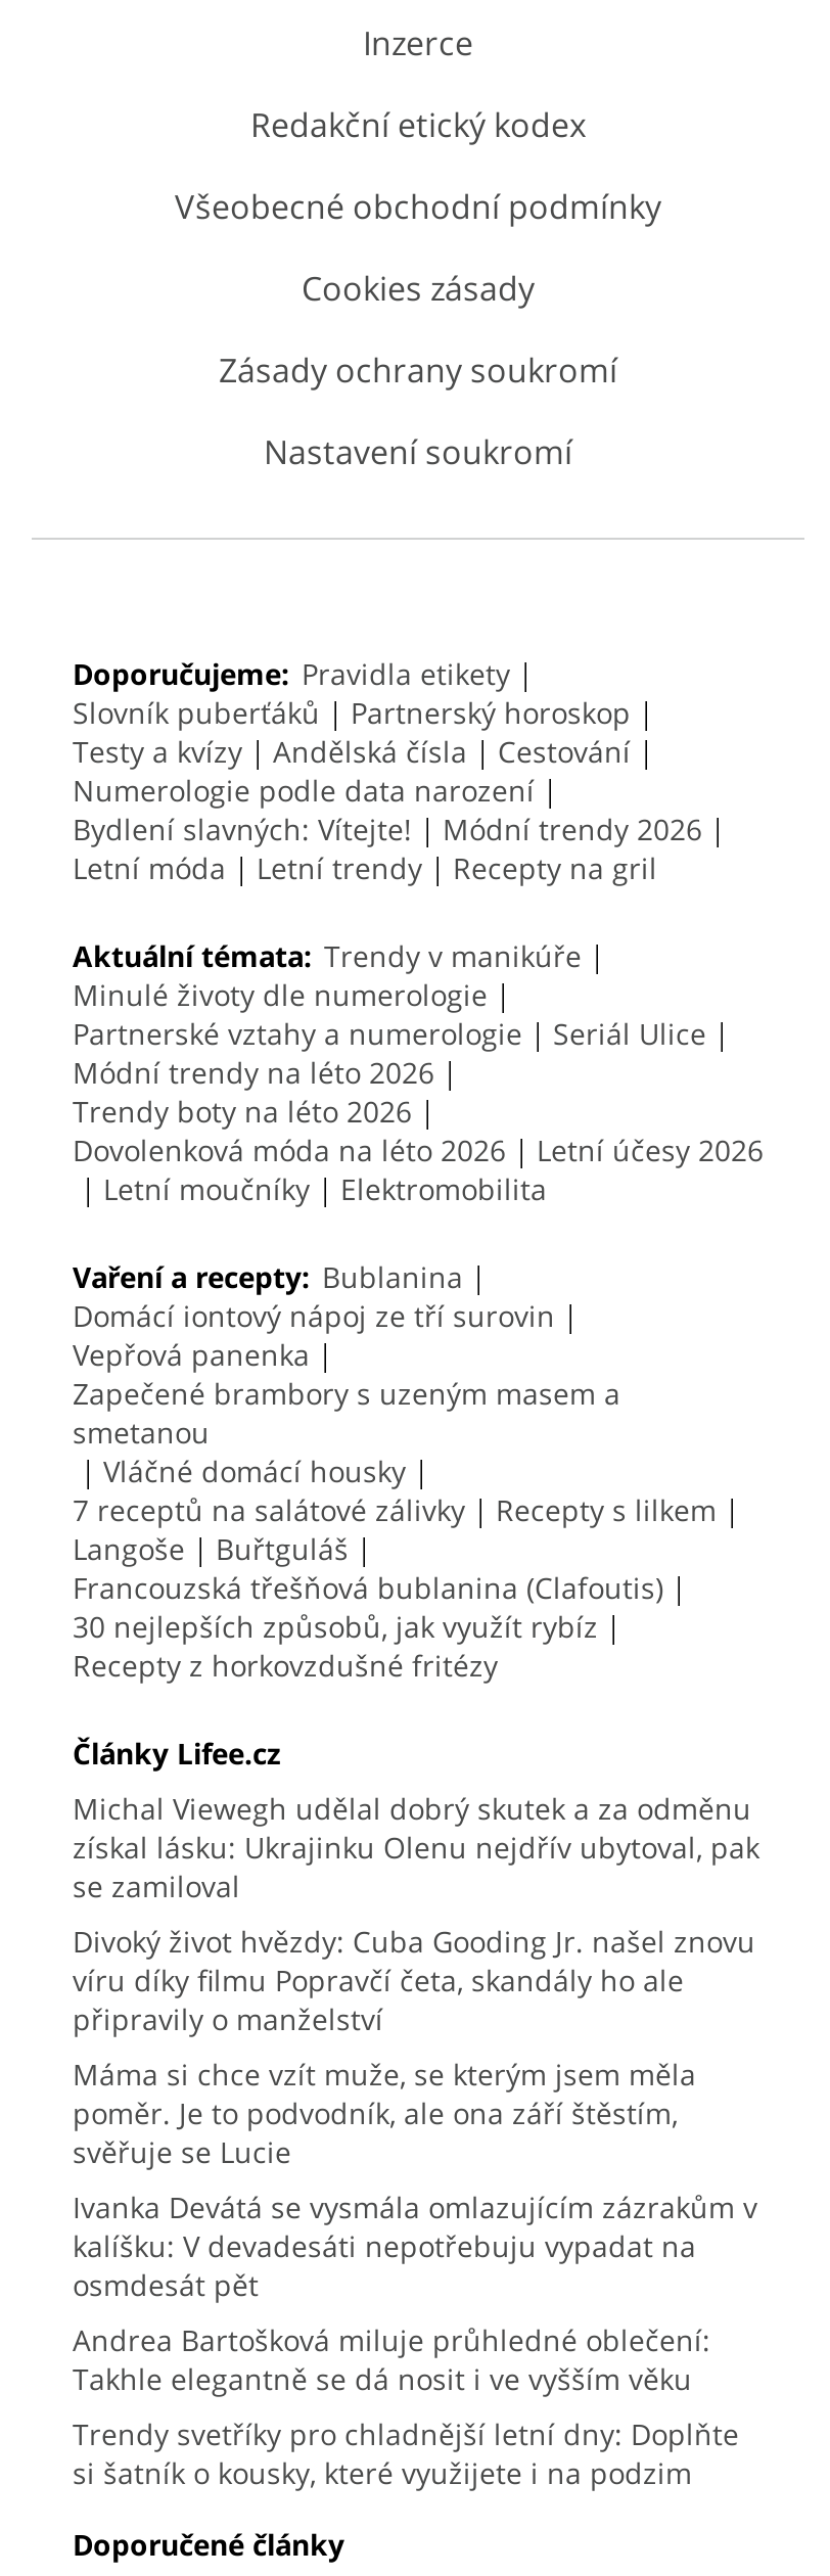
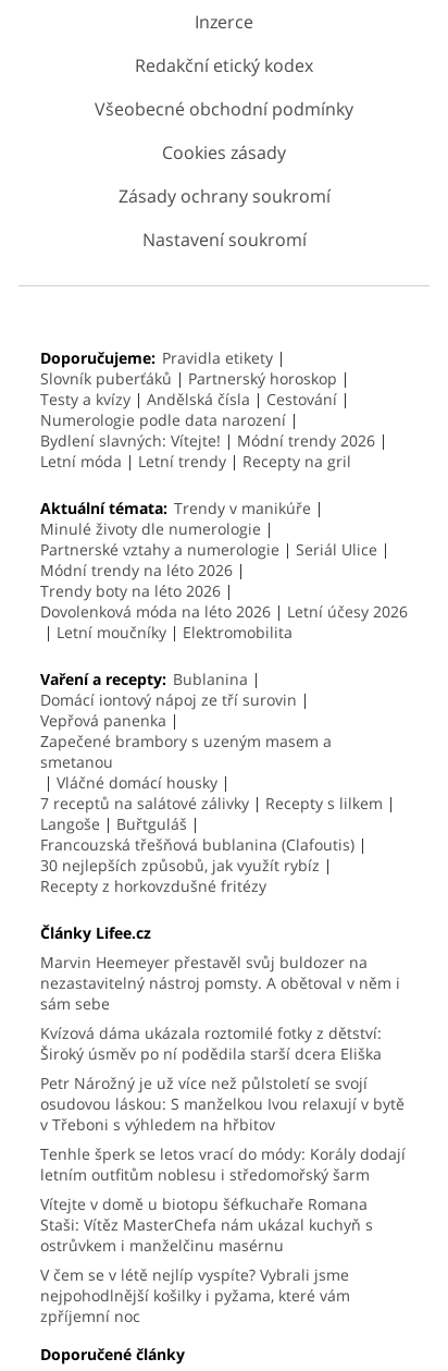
[73,1790,759,2493] Michal Viewegh udělal dobrý skutek a za odměnu | získal lásku: Ukrajinku Olenu nejdřív ubytoval, pak | se zamiloval | Divoký život hvězdy: Cuba Gooding Jr. našel znovu | víru díky filmu Popravčí četa, skandály ho ale | připravily o manželství | Máma si chce vzít muže, se kterým jsem měla | poměr. Je to podvodník, ale ona září štěstím, | svěřuje se Lucie | Ivanka Devátá se vysmála omlazujícím zázrakům v | kalíšku: V devadesáti nepotřebuju vypadat na | osmdesát pět | Andrea Bartošková miluje průhledné oblečení: | Takhle elegantně se dá nosit i ve vyšším věku | Trendy svetříky pro chladnější letní dny: Doplňte | si šatník o kousky, které využijete i na podzim -> [40,952,406,1327] Marvin Heemeyer přestavěl svůj buldozer na | nezastavitelný nástroj pomsty. A obětoval v něm i | sám sebe | Kvízová dáma ukázala roztomilé fotky z dětství: | Široký úsměv po ní podědila starší dcera Eliška | Petr Nárožný je už více než půlstoletí se svojí | osudovou láskou: S manželkou Ivou relaxují v bytě | v Třeboni s výhledem na hřbitov | Tenhle šperk se letos vrací do módy: Korály dodají | letním outfitům noblesu i středomořský šarm | Vítejte v domě u biotopu šéfkuchaře Romana | Staši: Vítěz MasterChefa nám ukázal kuchyň s | ostrůvkem i manželčinu masérnu | V čem se v létě nejlíp vyspíte? Vybrali jsme | nejpohodlnější košilky i pyžama, které vám | zpříjemní noc

